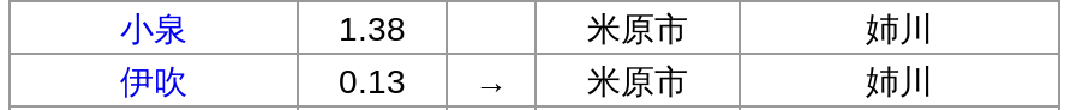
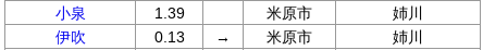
[339,10,406,48] 1.38 -> [154,4,184,22] 1.39

